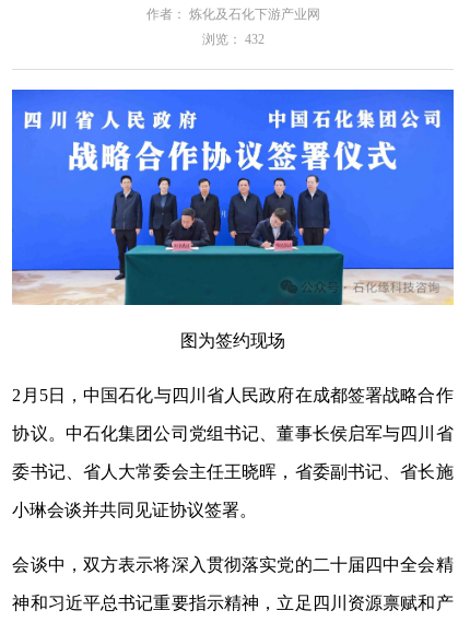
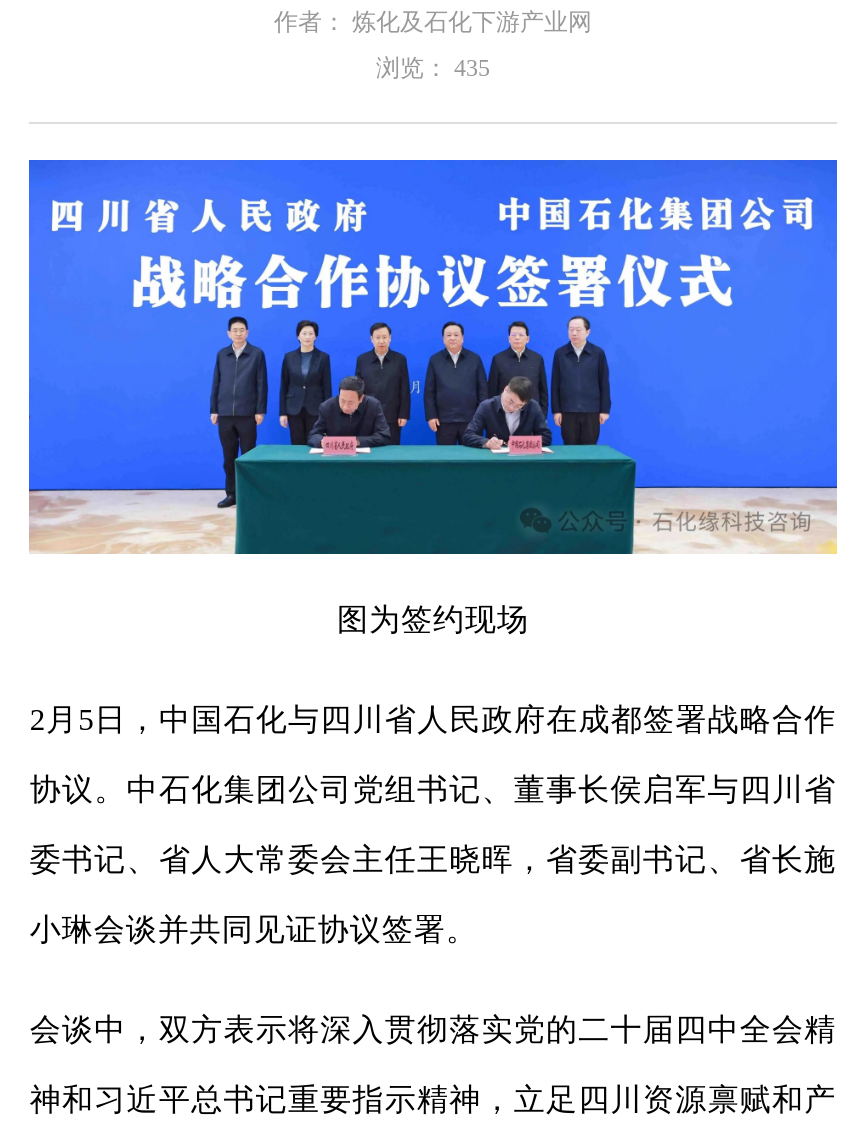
[202,32,264,47] 浏览： 432 -> [376,54,490,82] 浏览： 435

